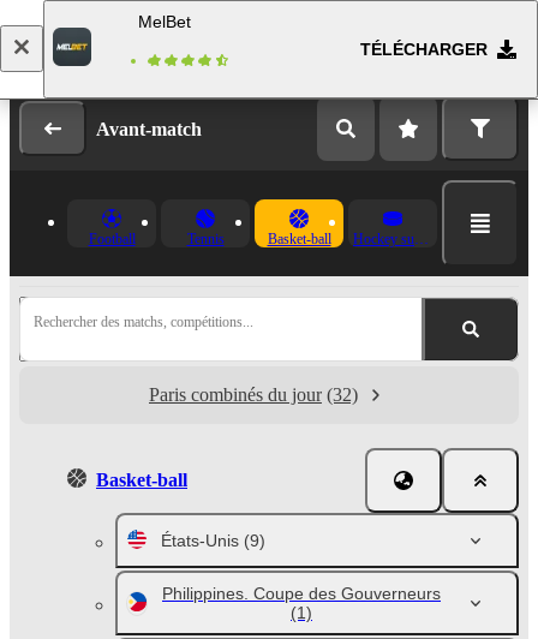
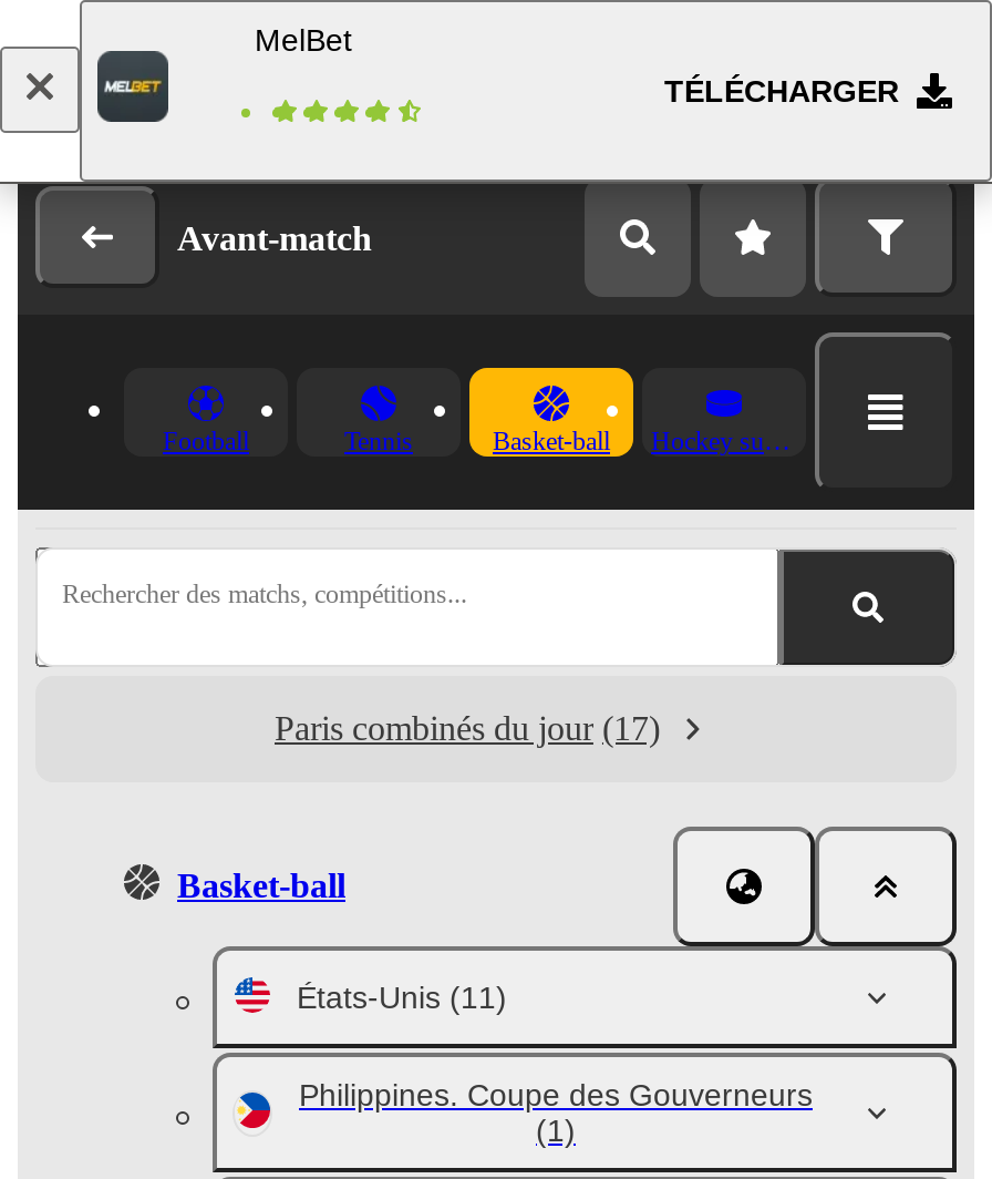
[149,384,358,405] Paris combinés du jour (32) -> [275,709,660,747] Paris combinés du jour (17)
[161,531,265,550] États-Unis (9) -> [297,980,507,1015] États-Unis (11)

